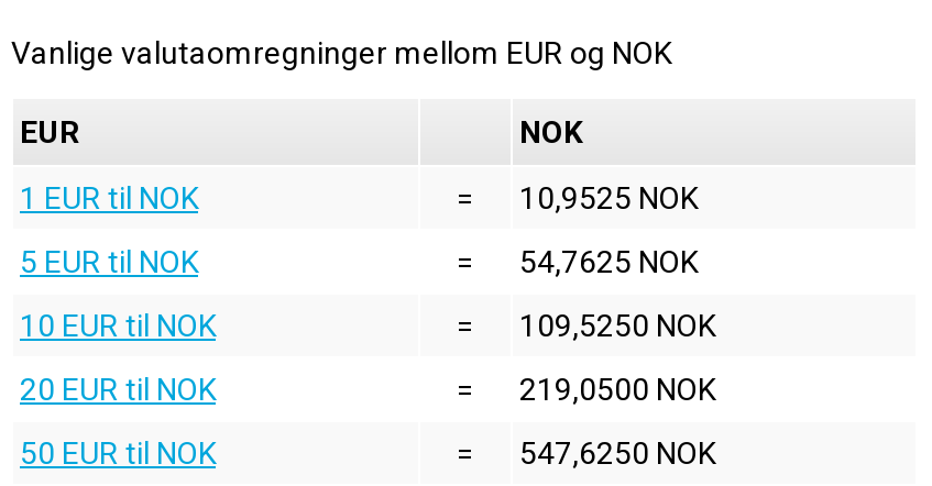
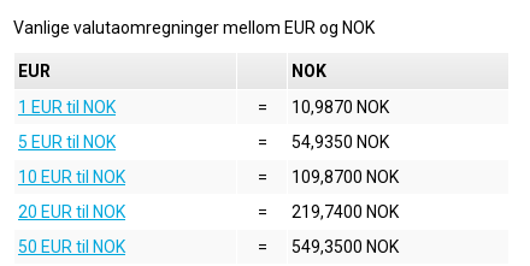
[519,180,698,215] 10,9525 NOK -> [291,97,389,117] 10,9870 NOK
[519,244,698,279] 54,7625 NOK -> [291,132,389,152] 54,9350 NOK
[519,308,715,343] 109,5250 NOK -> [291,167,399,186] 109,8700 NOK
[519,371,715,407] 219,0500 NOK -> [291,202,399,221] 219,7400 NOK
[519,435,715,470] 547,6250 NOK -> [291,237,399,256] 549,3500 NOK

